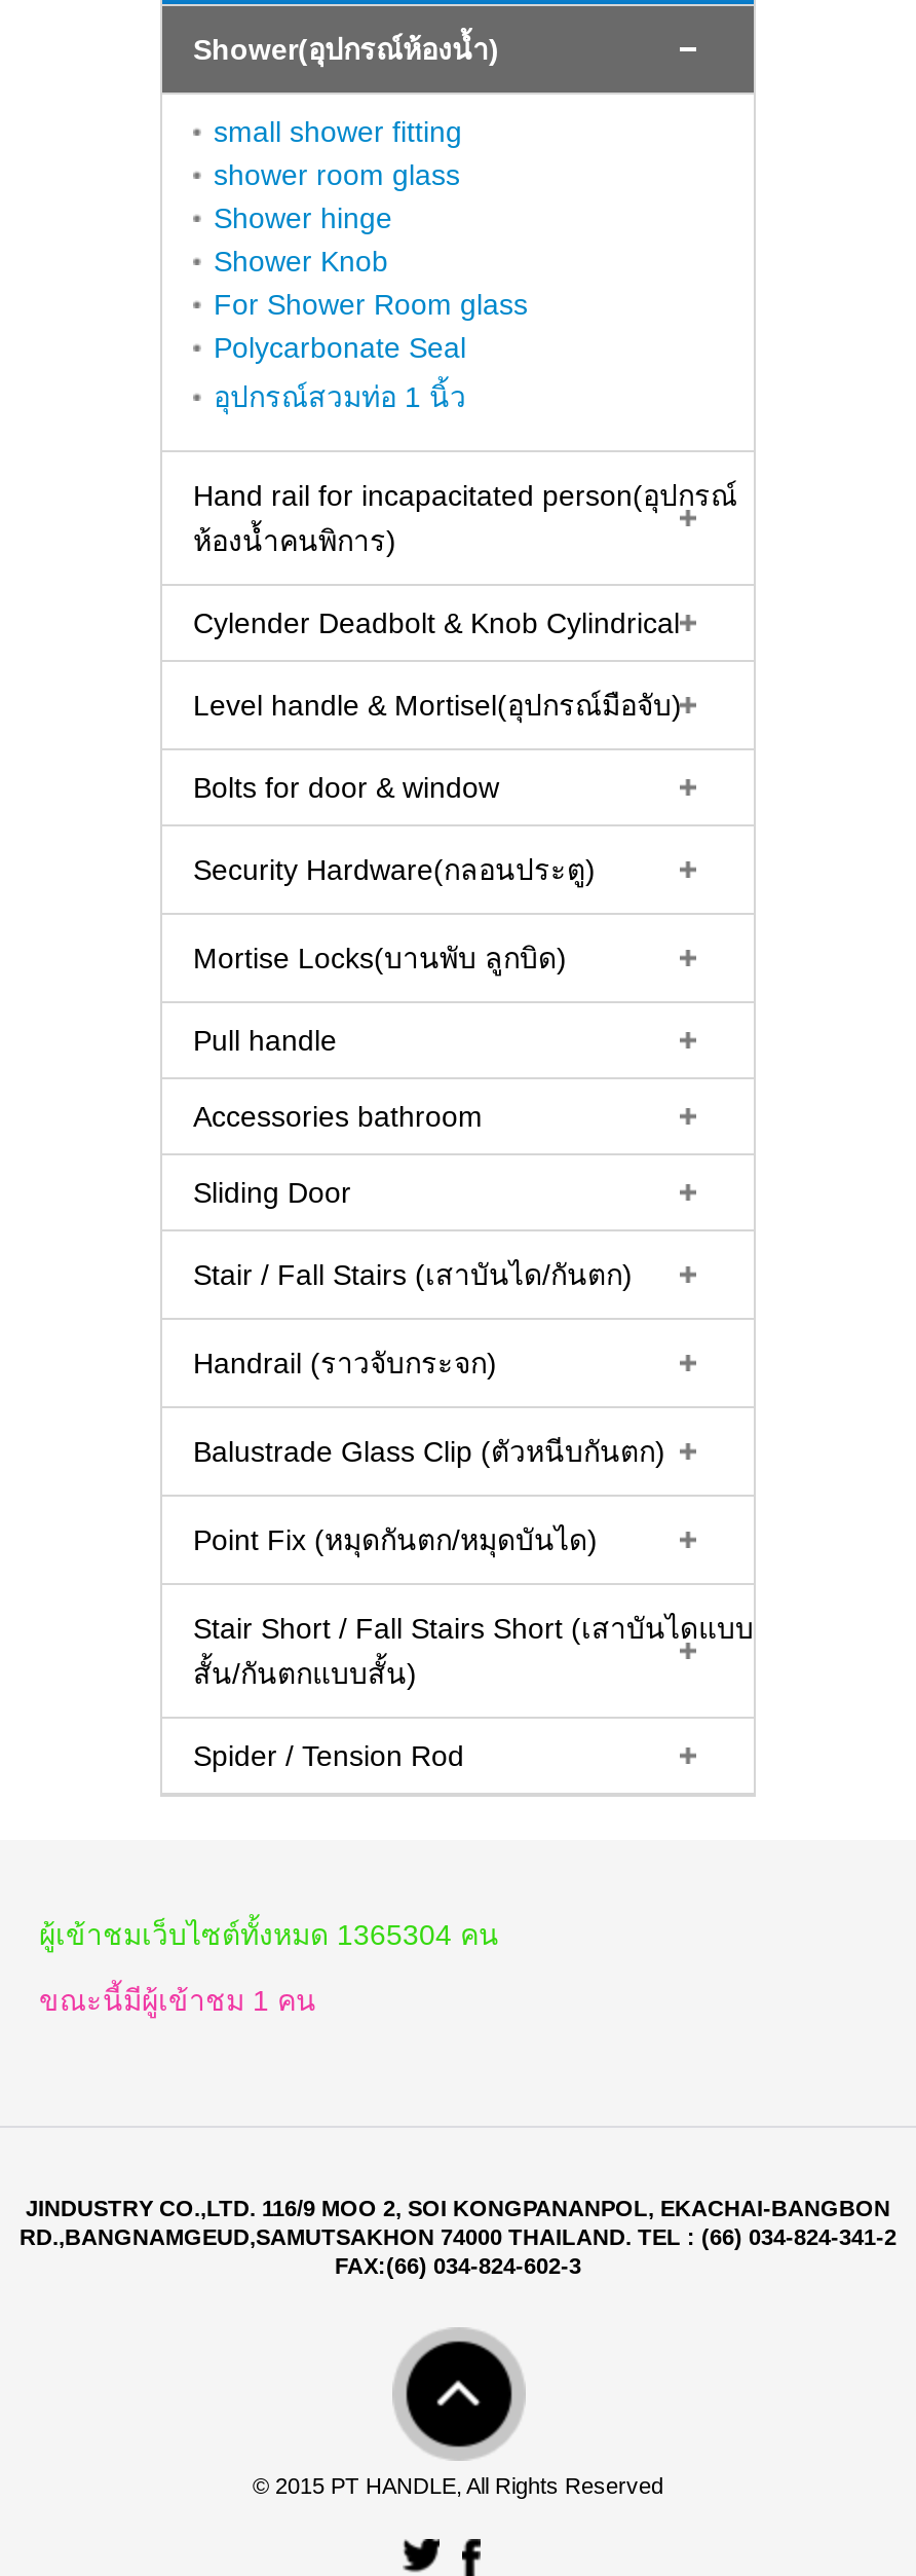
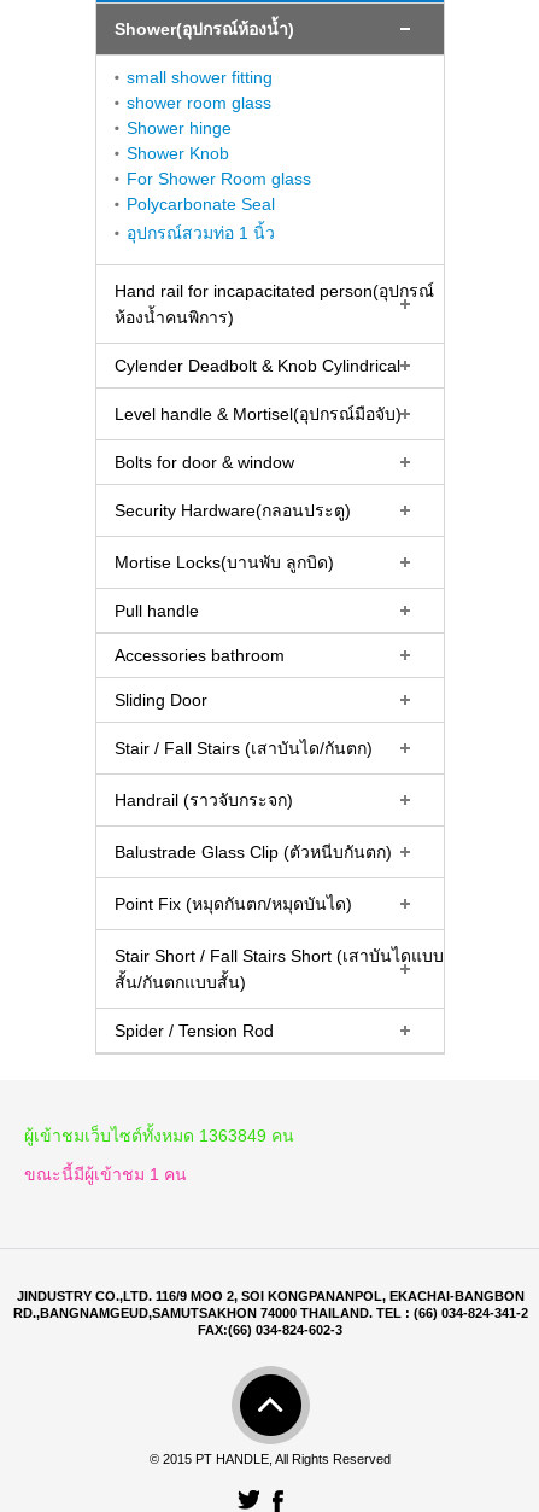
[39,1918,499,1951] ผู้เข้าชมเว็บไซต์ทั้งหมด 1365304 คน -> [24,1126,294,1145] ผู้เข้าชมเว็บไซต์ทั้งหมด 1363849 คน

